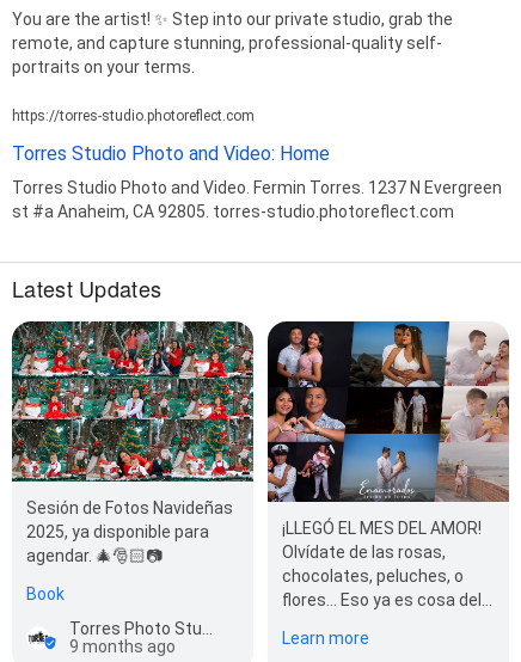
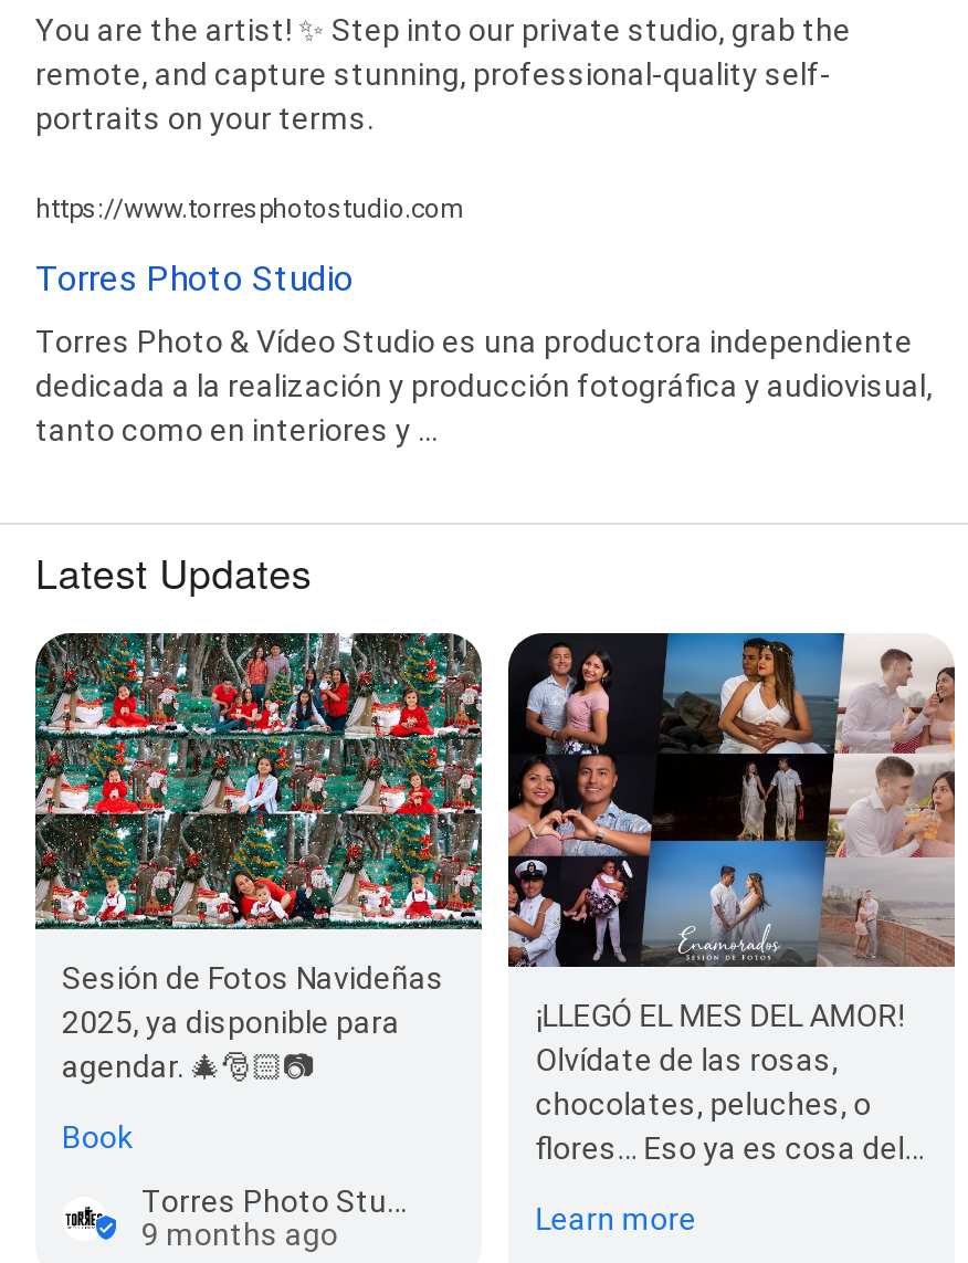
[12,107,255,124] https://torres-studio.photoreflect.com -> [35,193,464,224] https://www.torresphotostudio.com
[12,142,330,165] Torres Studio Photo and Video: Home -> [35,257,354,299] Torres Photo Studio
[12,178,502,221] Torres Studio Photo and Video. Fermin Torres. 1237 N Evergreen | st #a Anaheim, CA 92805. torres-studio.photoreflect.com -> [35,323,933,447] Torres Photo & Vídeo Studio es una productora independiente | dedicada a la realización y producción fotográfica y audiovisual, | tanto como en interiores y ...

